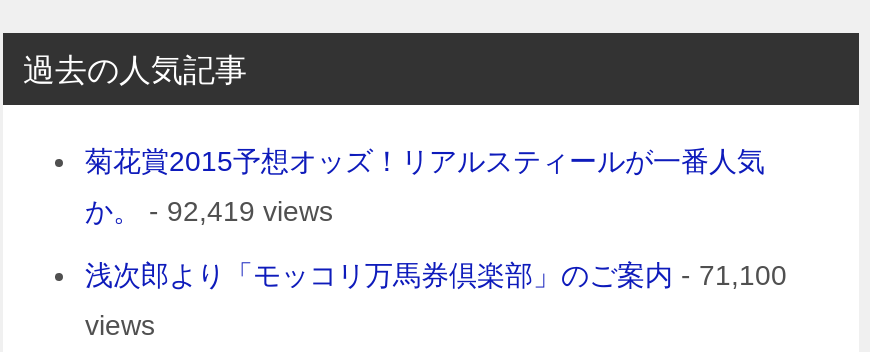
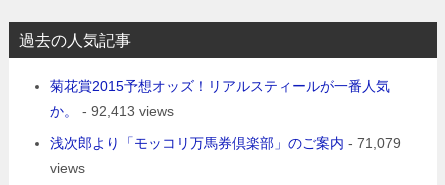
[85,196,333,228] か。- 92,419 views -> [50,103,174,119] か。- 92,413 views
[85,260,787,292] 浅次郎より「モッコリ万馬券倶楽部」のご案内- 71,100 -> [50,135,401,151] 浅次郎より「モッコリ万馬券倶楽部」のご案内- 71,079

